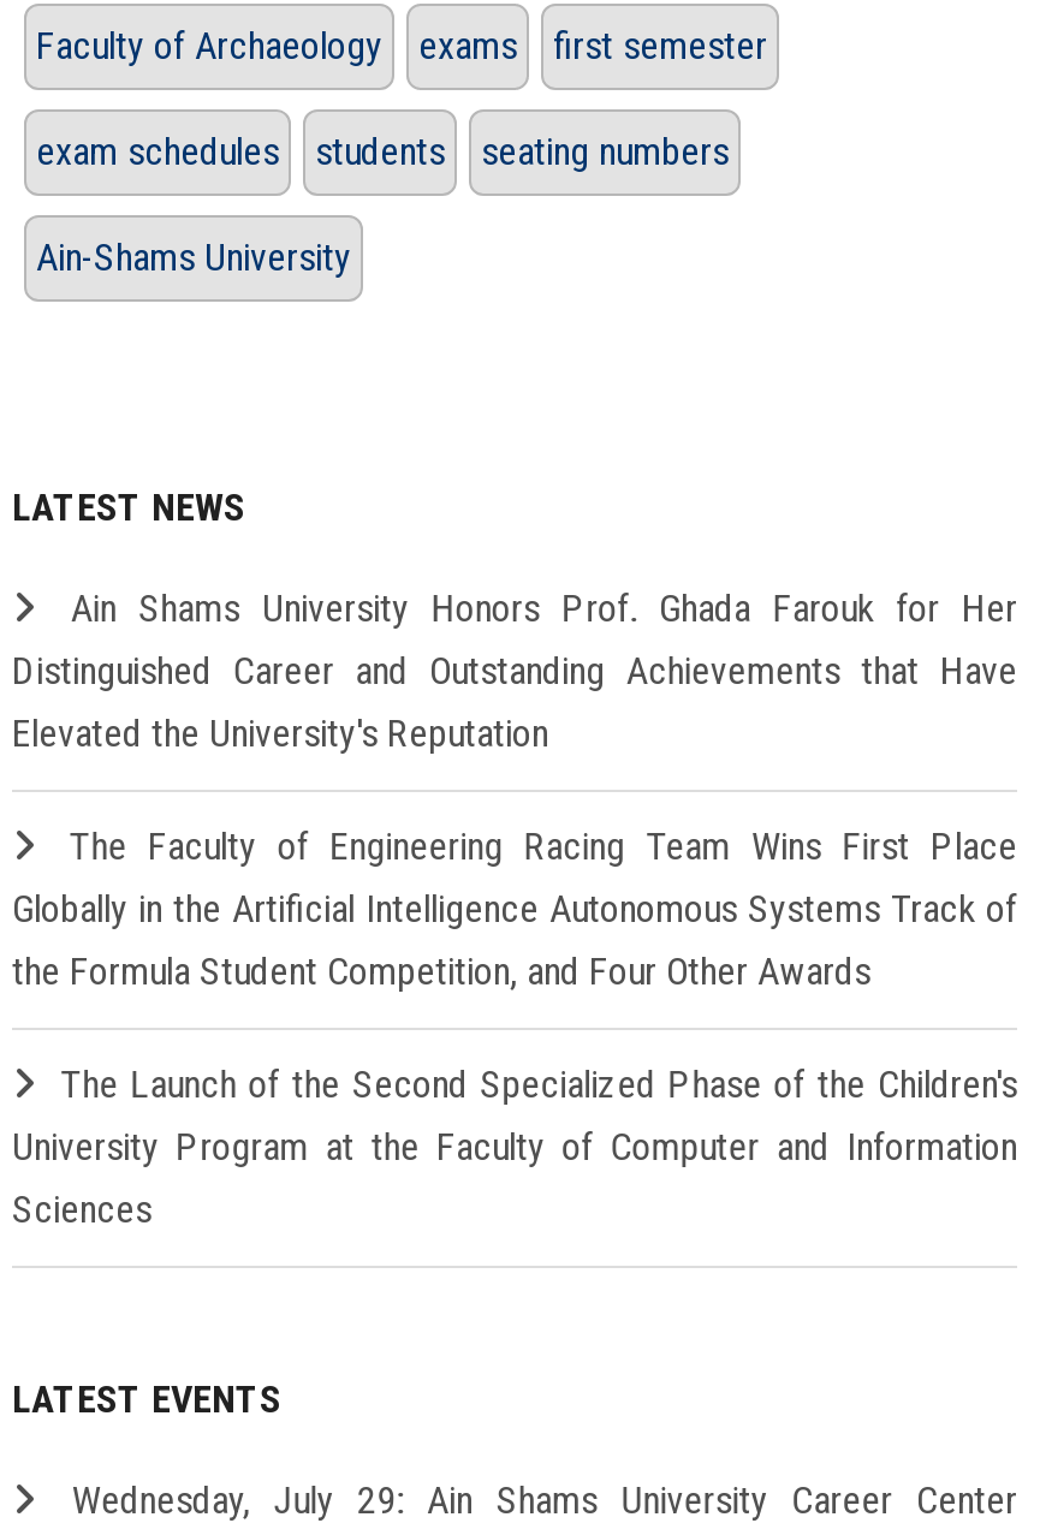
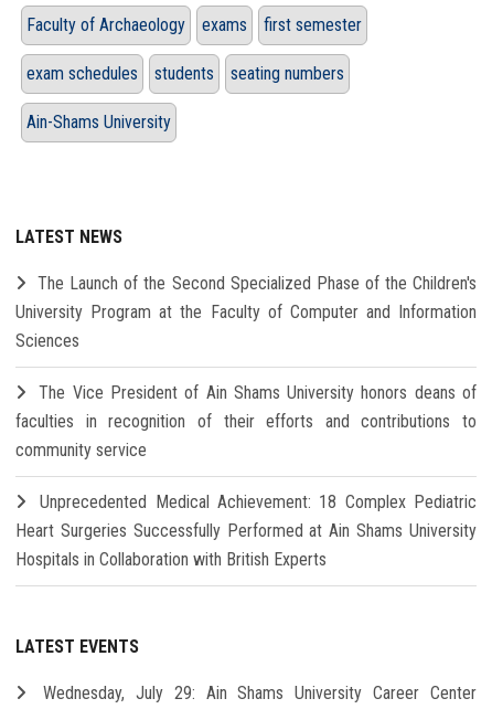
[12,586,1017,995] Ain Shams University Honors Prof. Ghada Farouk for Her | Distinguished Career and Outstanding Achievements that Have | Elevated the University's Reputation | The Faculty of Engineering Racing Team Wins First Place | Globally in the Artificial Intelligence Autonomous Systems Track of | the Formula Student Competition, and Four Other Awards -> none
moved [12,1062,1017,1233] -> [15,273,477,352]: The Launch of the Second Specialized Phase of the Children's | University Program at the Faculty of Computer and Information | Sciences
none -> [15,382,477,570] The Vice President of Ain Shams University honors deans of | faculties in recognition of their efforts and contributions to | community service | Unprecedented Medical Achievement: 18 Complex Pediatric | Heart Surgeries Successfully Performed at Ain Shams University | Hospitals in Collaboration with British Experts

